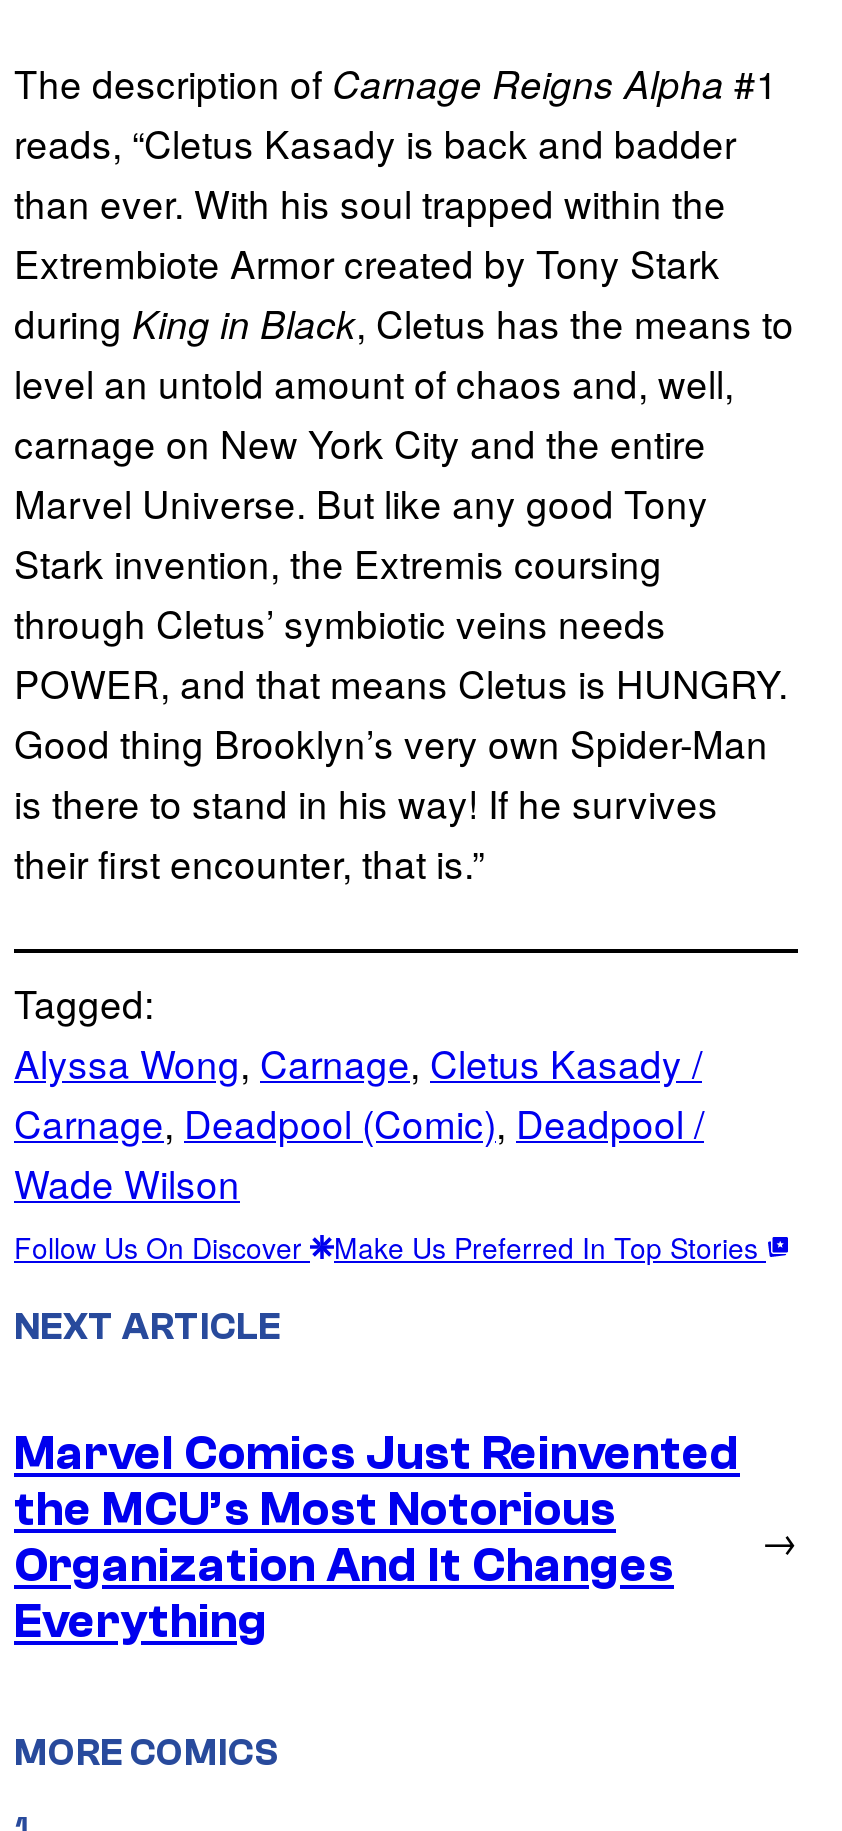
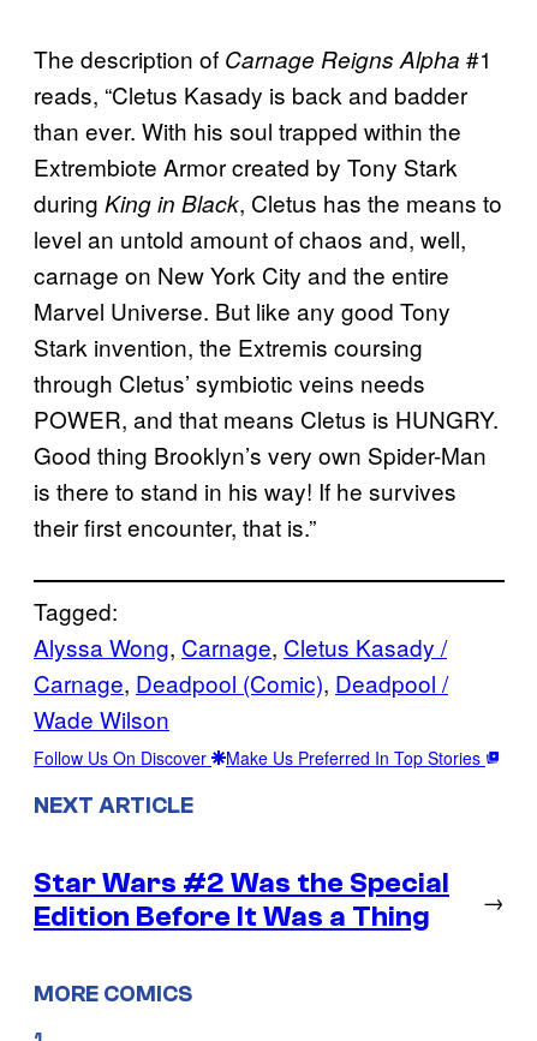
[14,1428,740,1650] Marvel Comics Just Reinvented | the MCU’s Most Notorious | Organization And It Changes | Everything -> [34,866,449,932] Star Wars #2 Was the Special | Edition Before It Was a Thing

